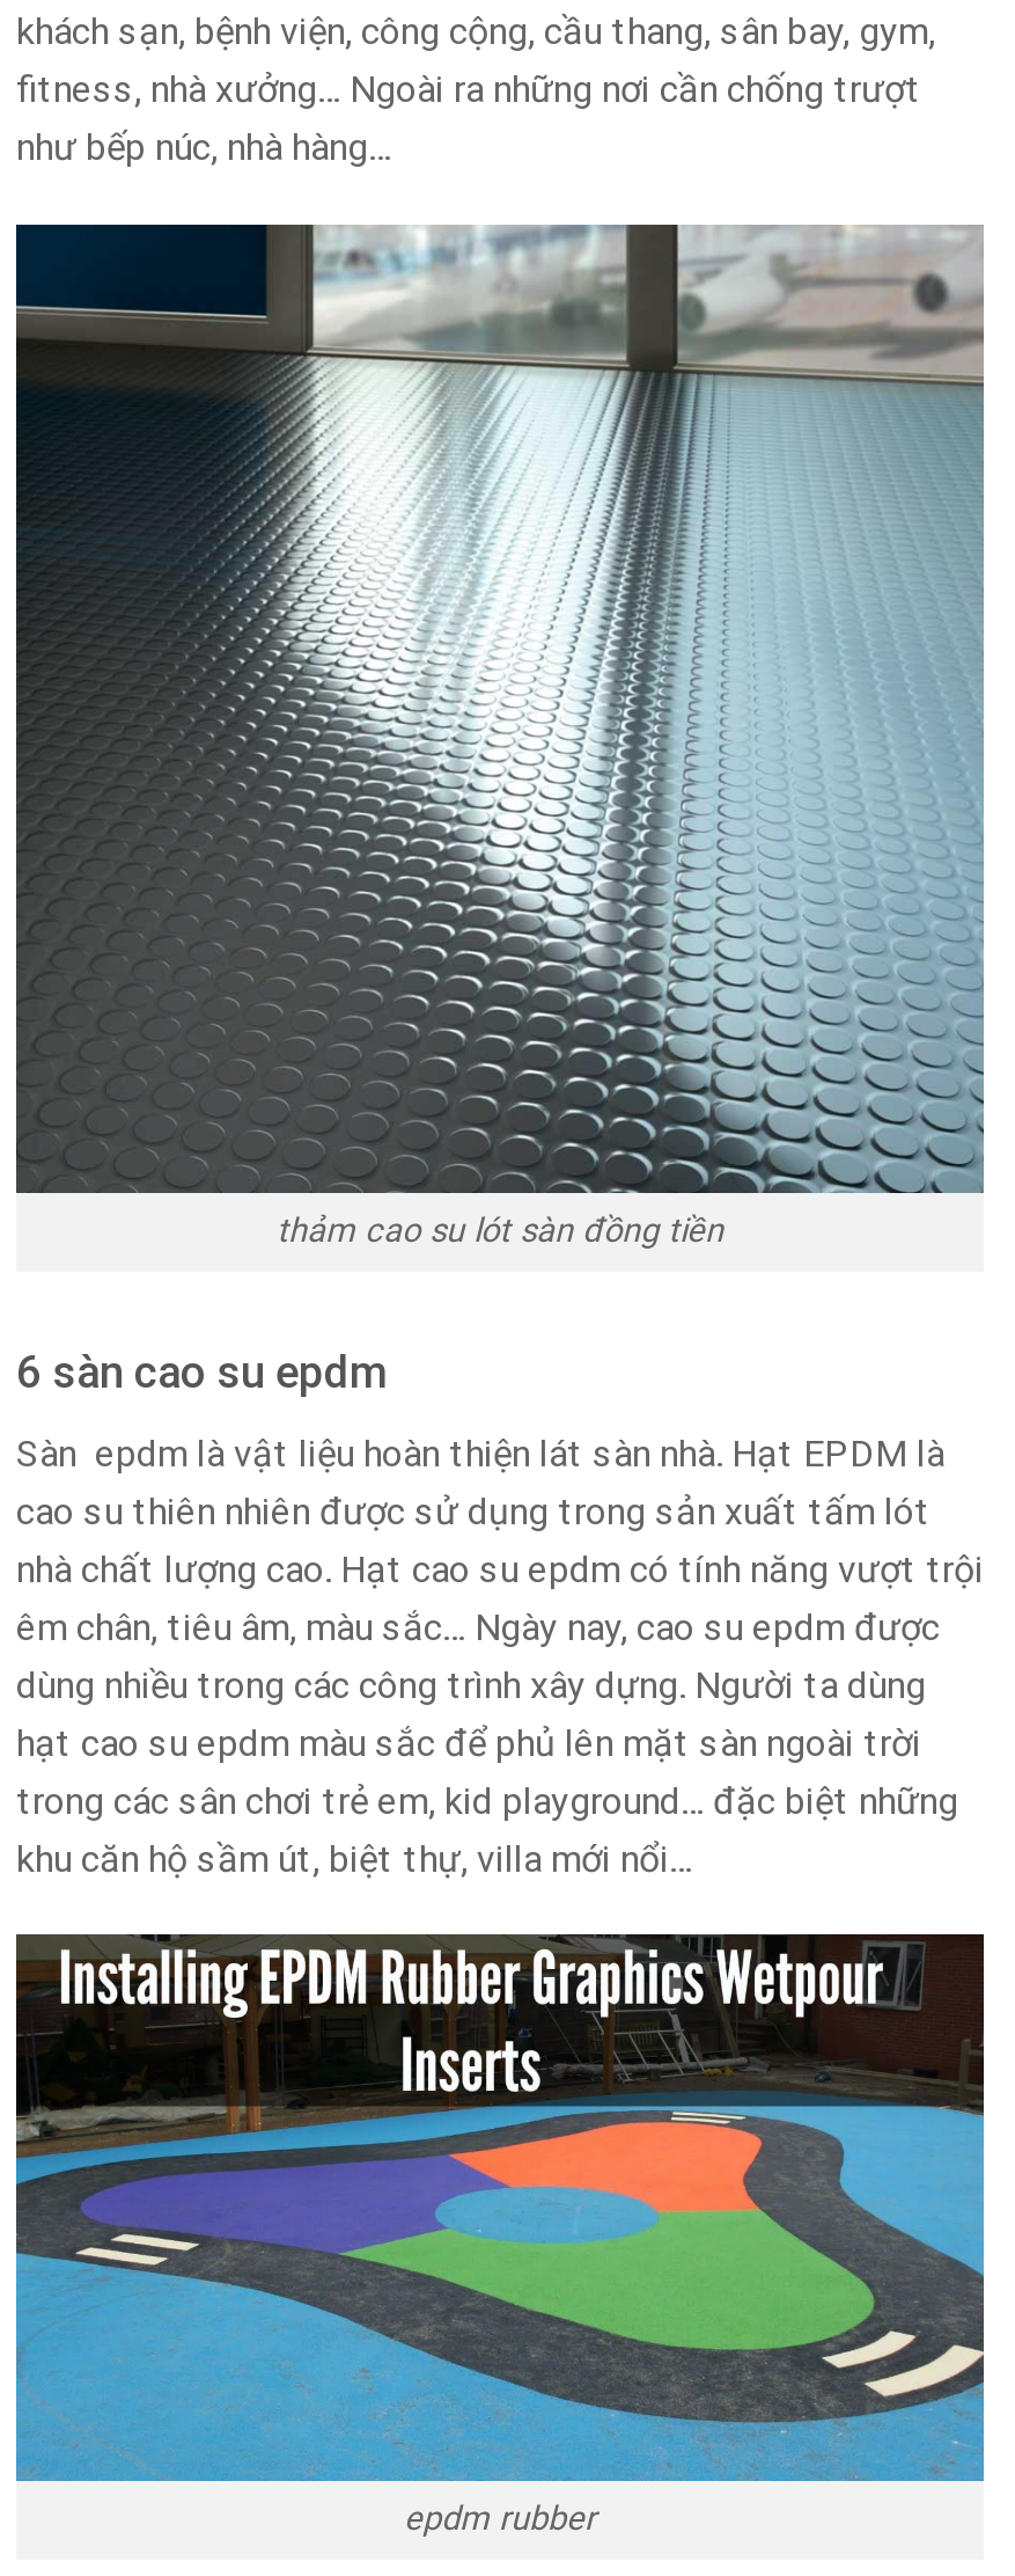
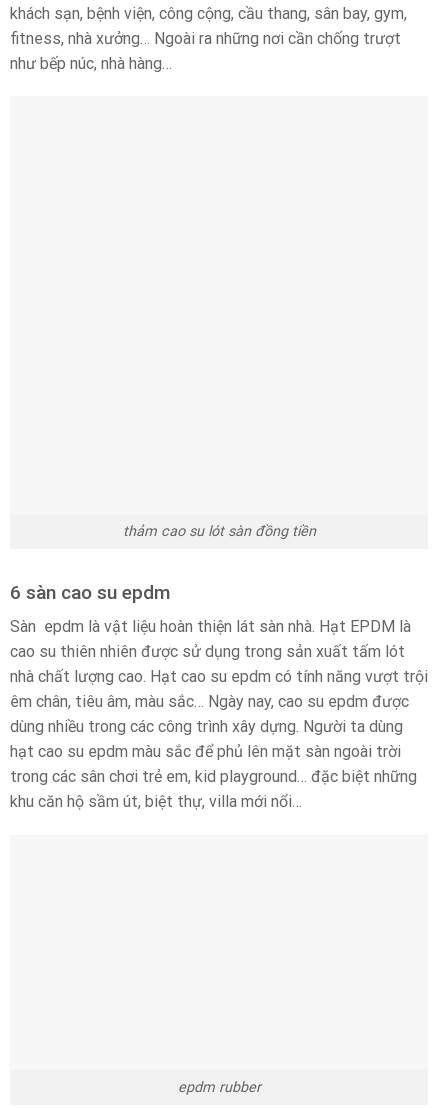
[14,222,986,1195] [image] -> none
[14,1932,986,2483] [image] -> none

